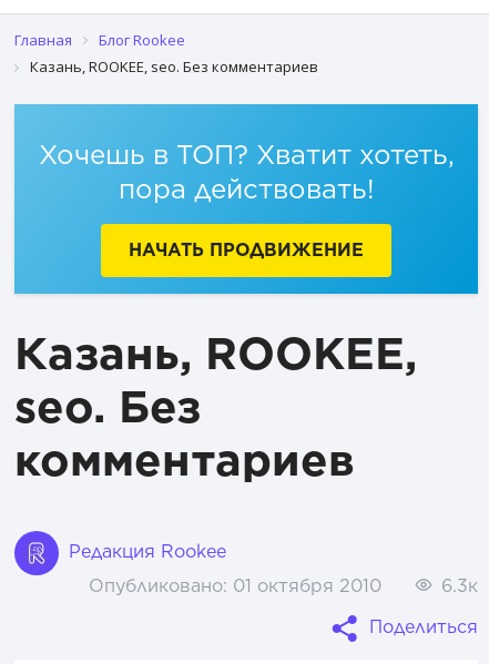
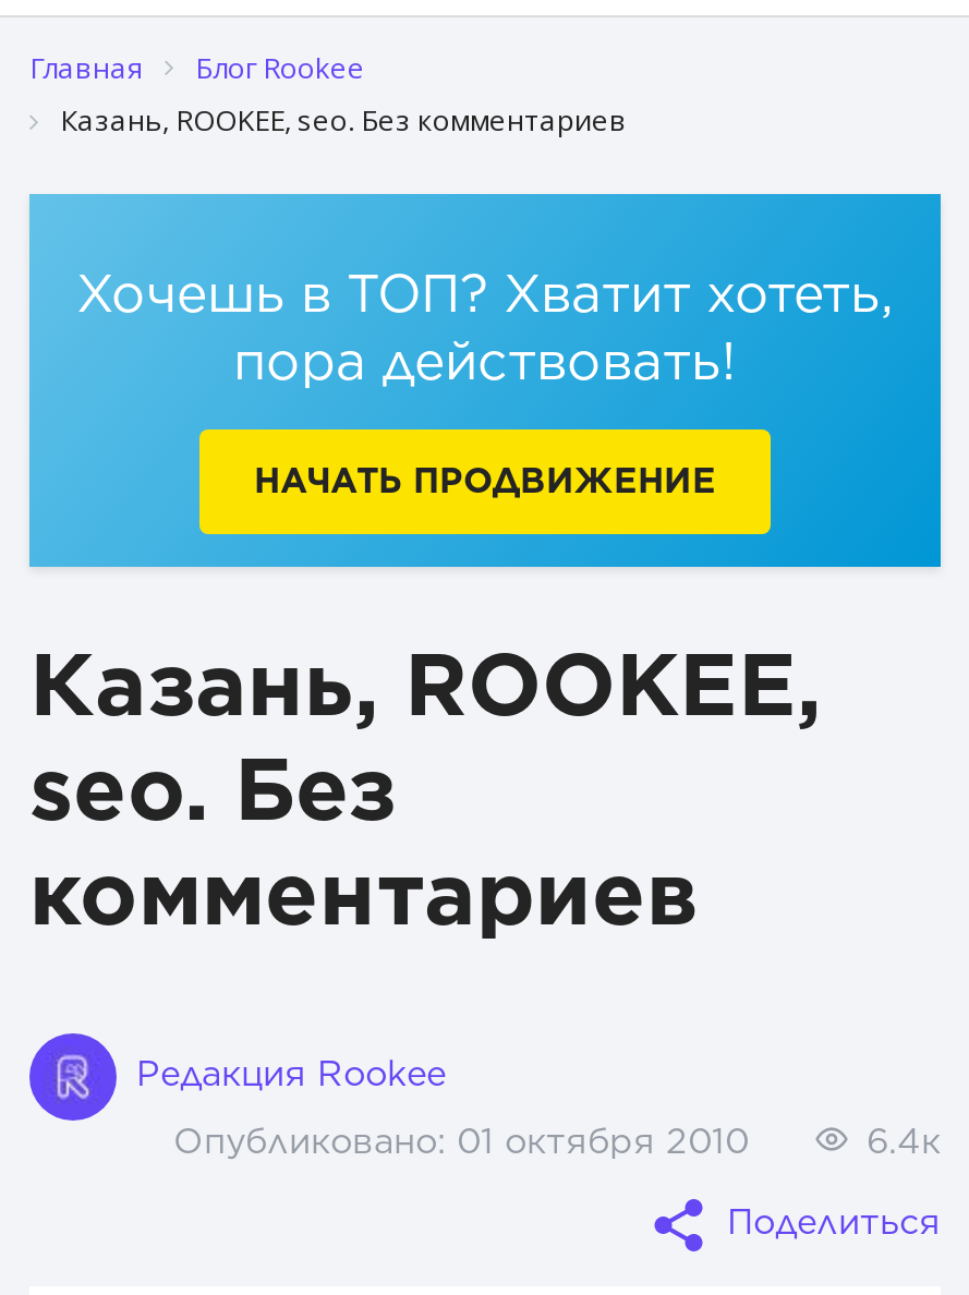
[441,575,478,596] 6.3к -> [867,1120,941,1161] 6.4к

